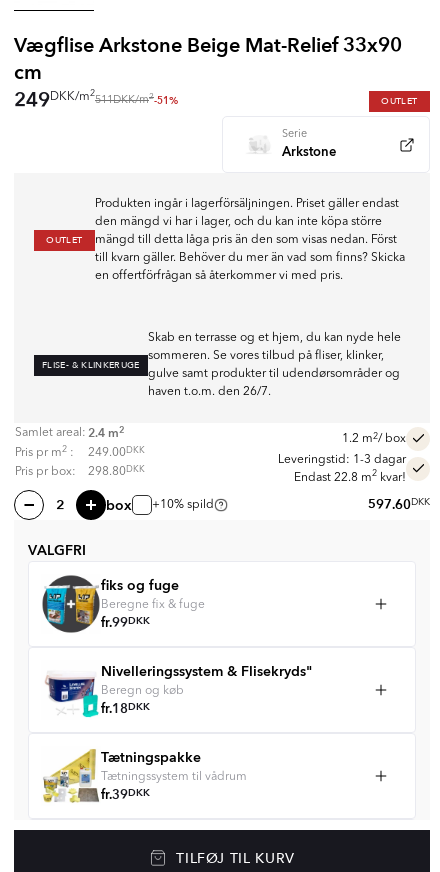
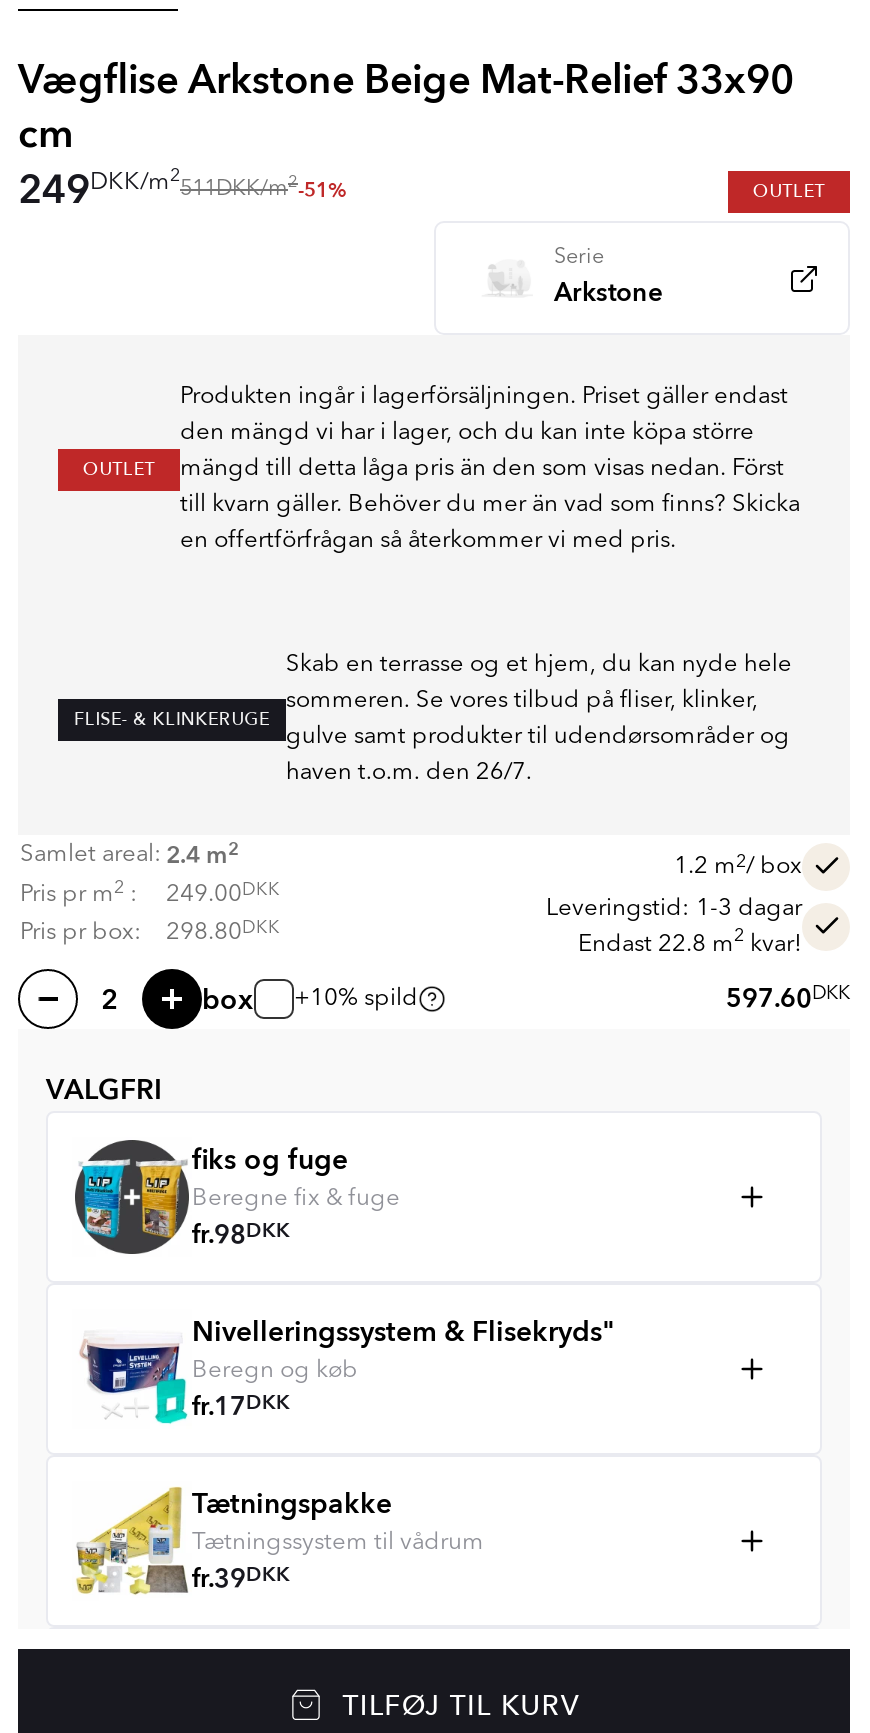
[101,614,150,632] fr.99DKK -> [192,1217,290,1253] fr.98DKK
[101,700,150,718] fr.18DKK -> [192,1389,290,1425] fr.17DKK

